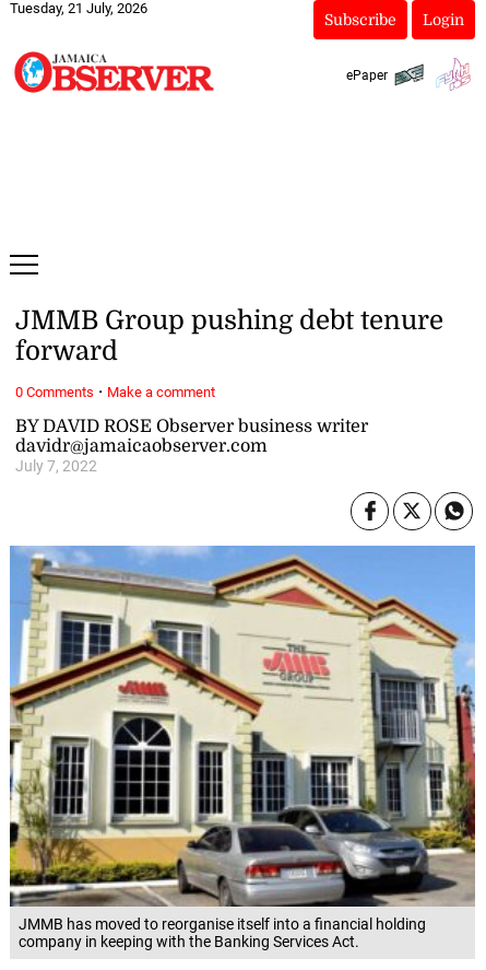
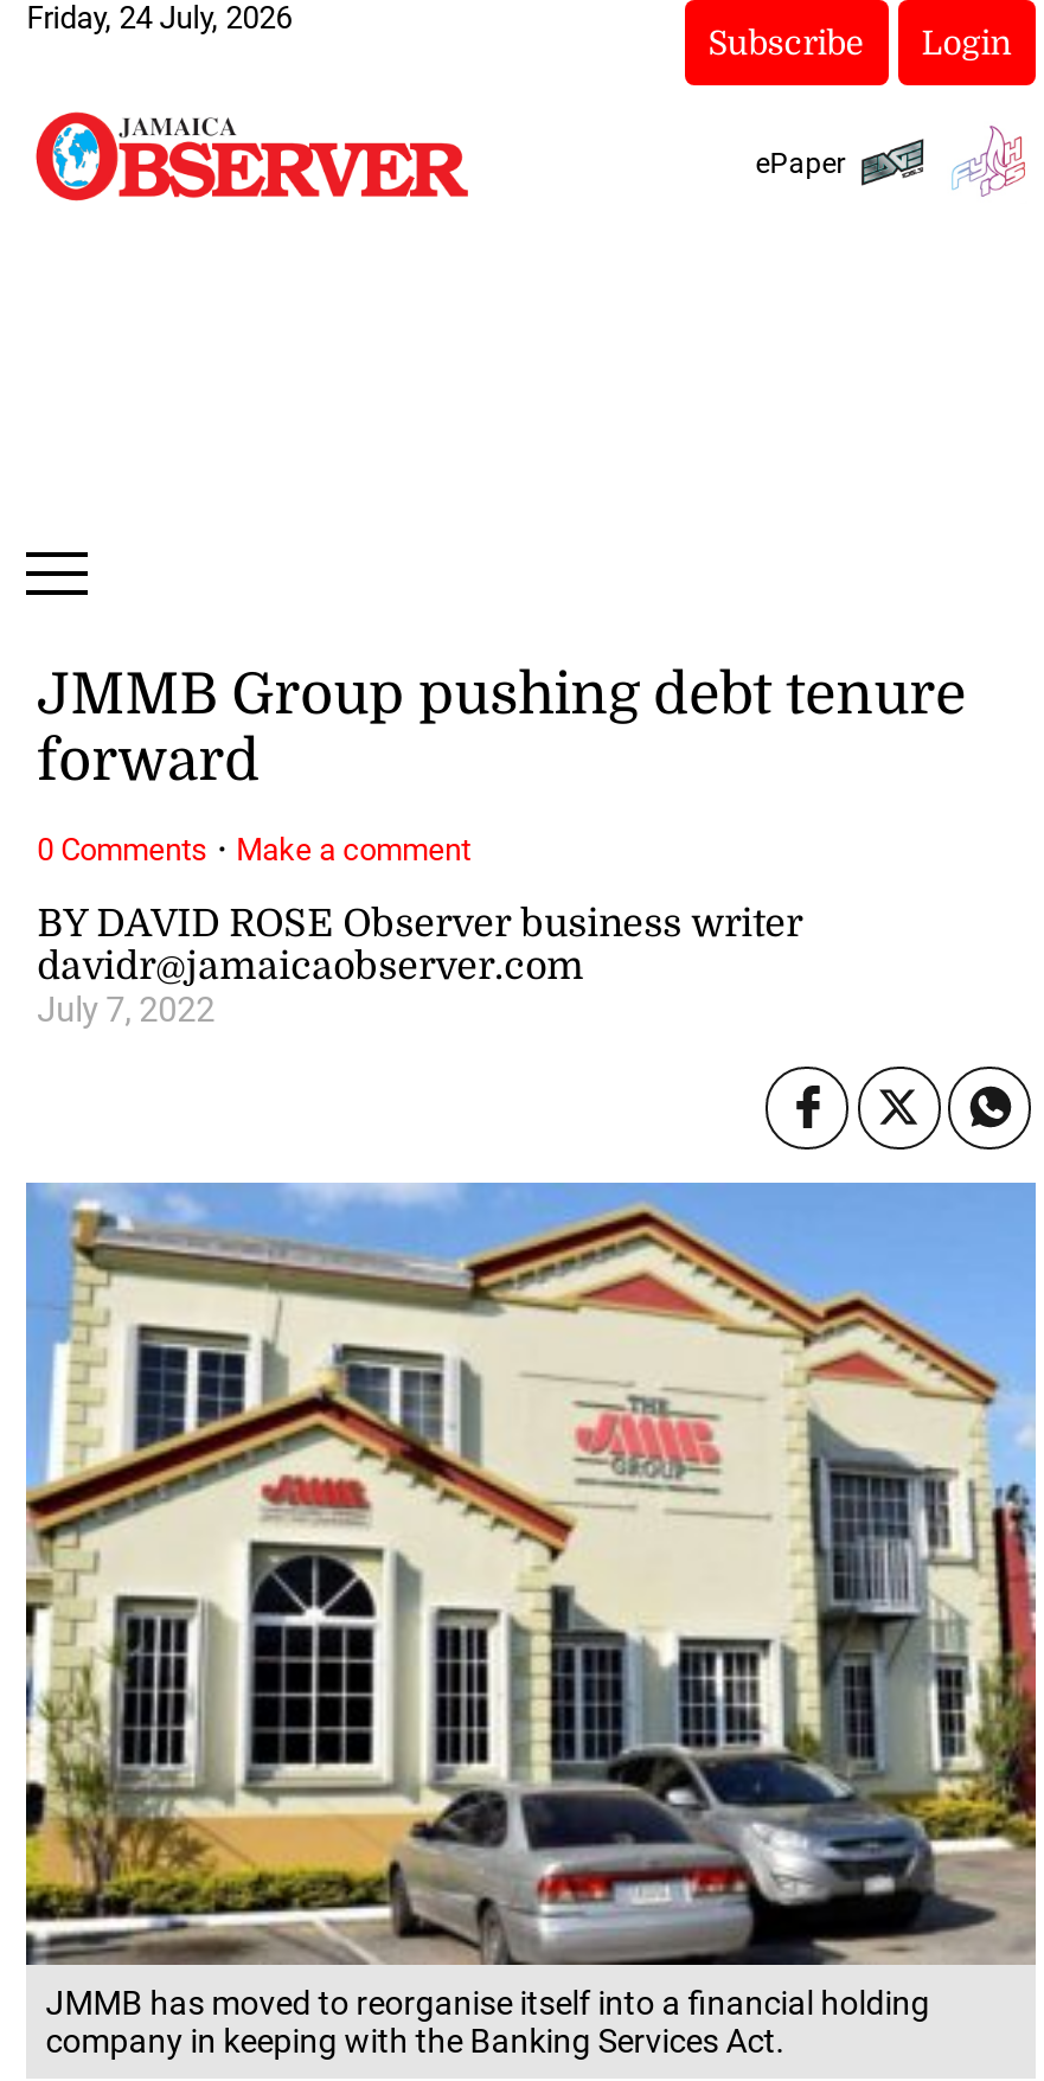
[10,0,148,16] Tuesday, 21 July, 2026 -> [27,0,292,36] Friday, 24 July, 2026

